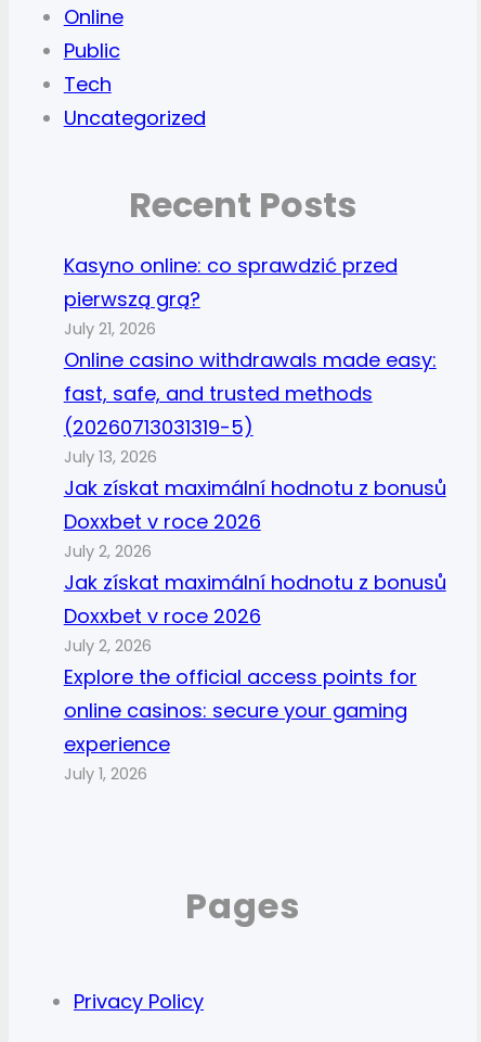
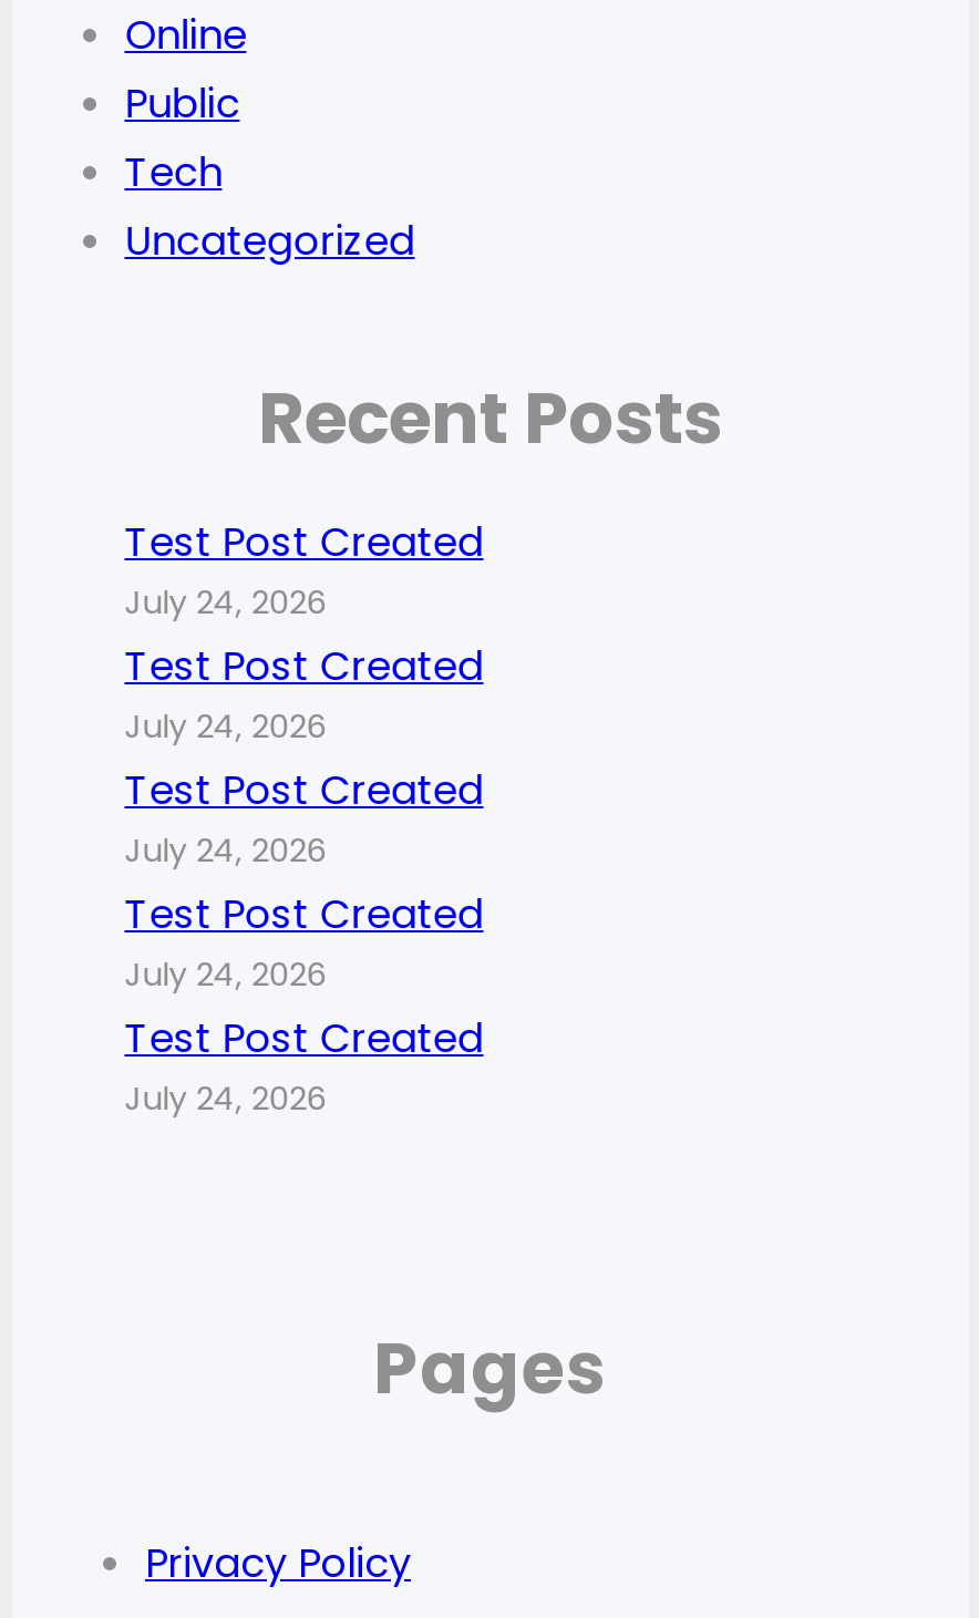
[64,252,446,785] Kasyno online: co sprawdzić przed | pierwszą grą? | July 21, 2026 | Online casino withdrawals made easy: | fast, safe, and trusted methods | (20260713031319-5) | July 13, 2026 | Jak získat maximální hodnotu z bonusů | Doxxbet v roce 2026 | July 2, 2026 | Jak získat maximální hodnotu z bonusů | Doxxbet v roce 2026 | July 2, 2026 | Explore the official access points for | online casinos: secure your gaming | experience | July 1, 2026 -> [124,514,483,1121] Test Post Created | July 24, 2026 | Test Post Created | July 24, 2026 | Test Post Created | July 24, 2026 | Test Post Created | July 24, 2026 | Test Post Created | July 24, 2026

